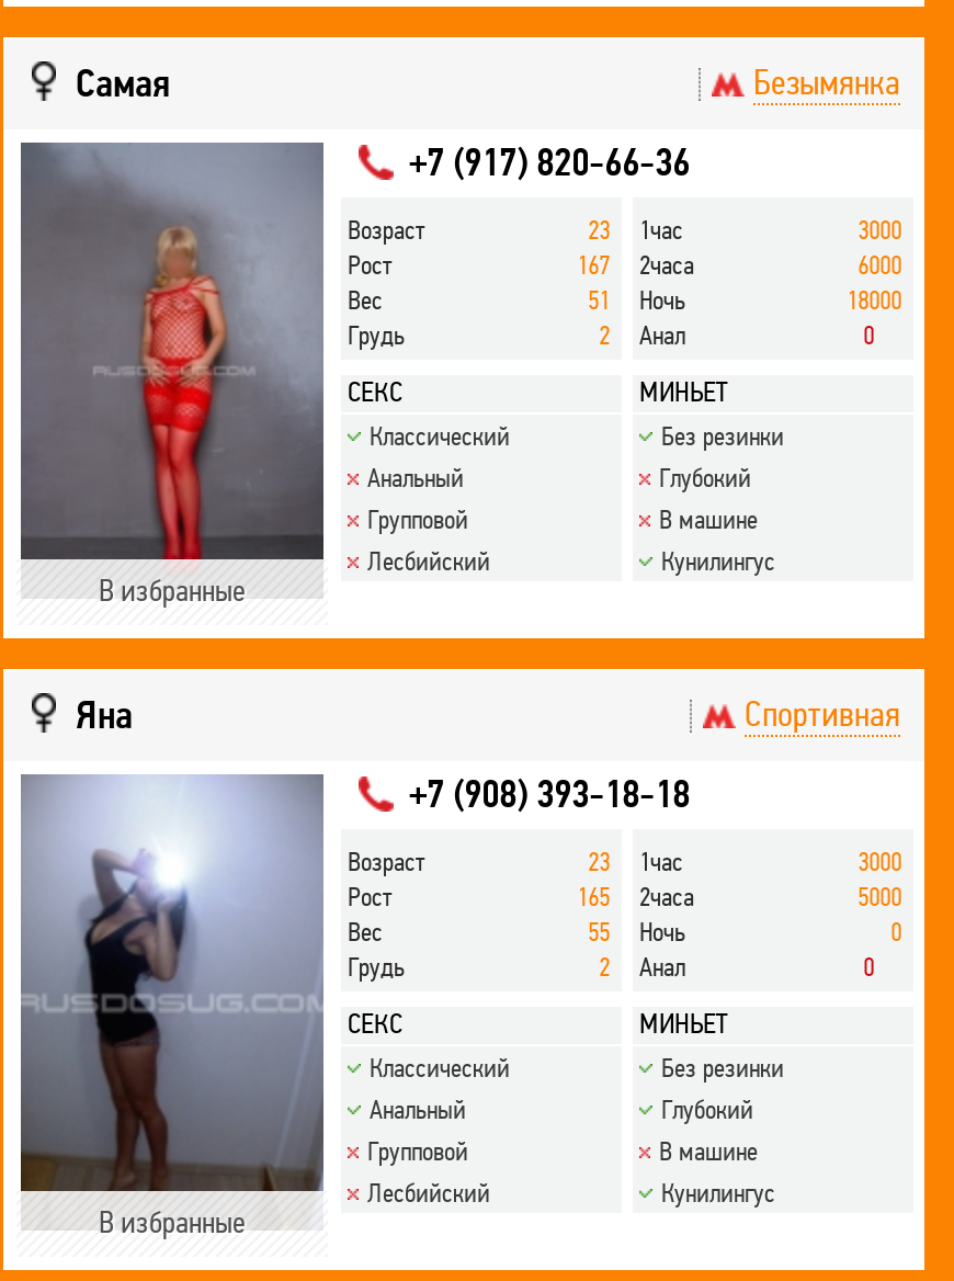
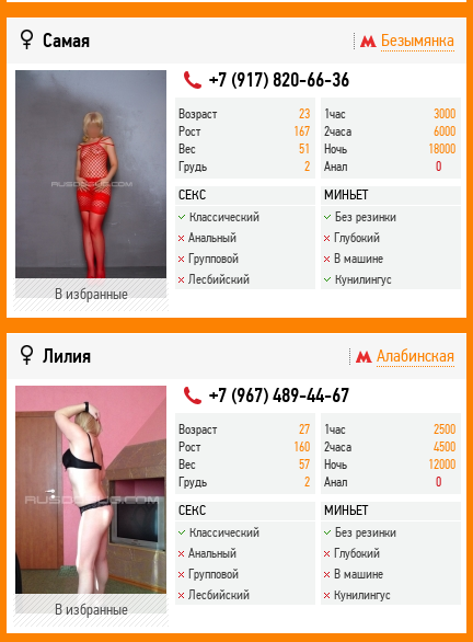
[76,691,900,739] Яна | Спортивная -> [43,344,454,368] Лилия | Алабинская
[21,770,690,1193] [image] | +7 (908) 393-18-18 -> [14,383,349,594] [image] | +7 (967) 489-44-67
[588,847,683,877] 23 1час -> [299,422,346,437] 27 1час
[858,847,902,877] 3000 -> [433,422,455,437] 2500
[577,882,694,912] 165 2часа -> [293,439,351,455] 160 2часа
[858,882,902,912] 5000 -> [433,439,455,455] 4500
[588,917,685,948] 55 Ночь -> [299,457,347,472] 57 Ночь
[891,917,902,948] 0 -> [428,457,455,472] 12000

